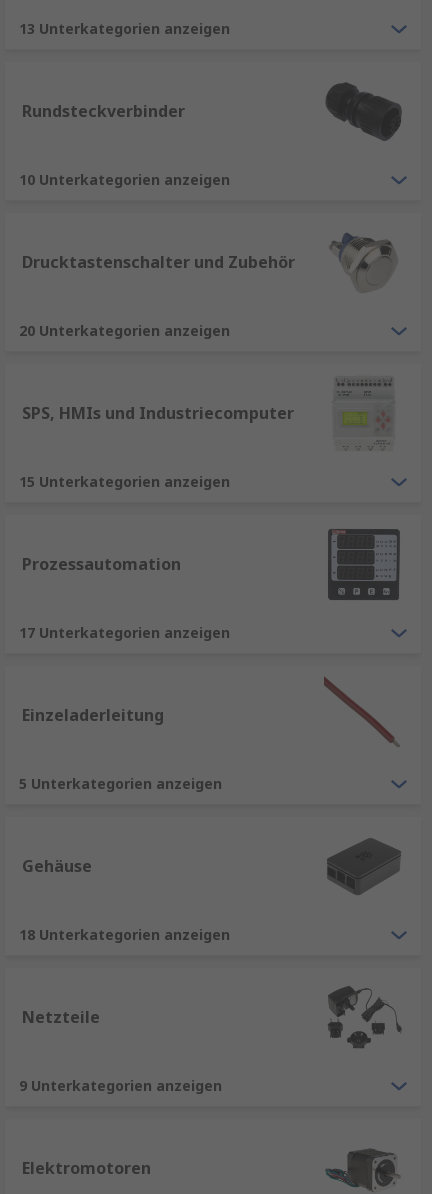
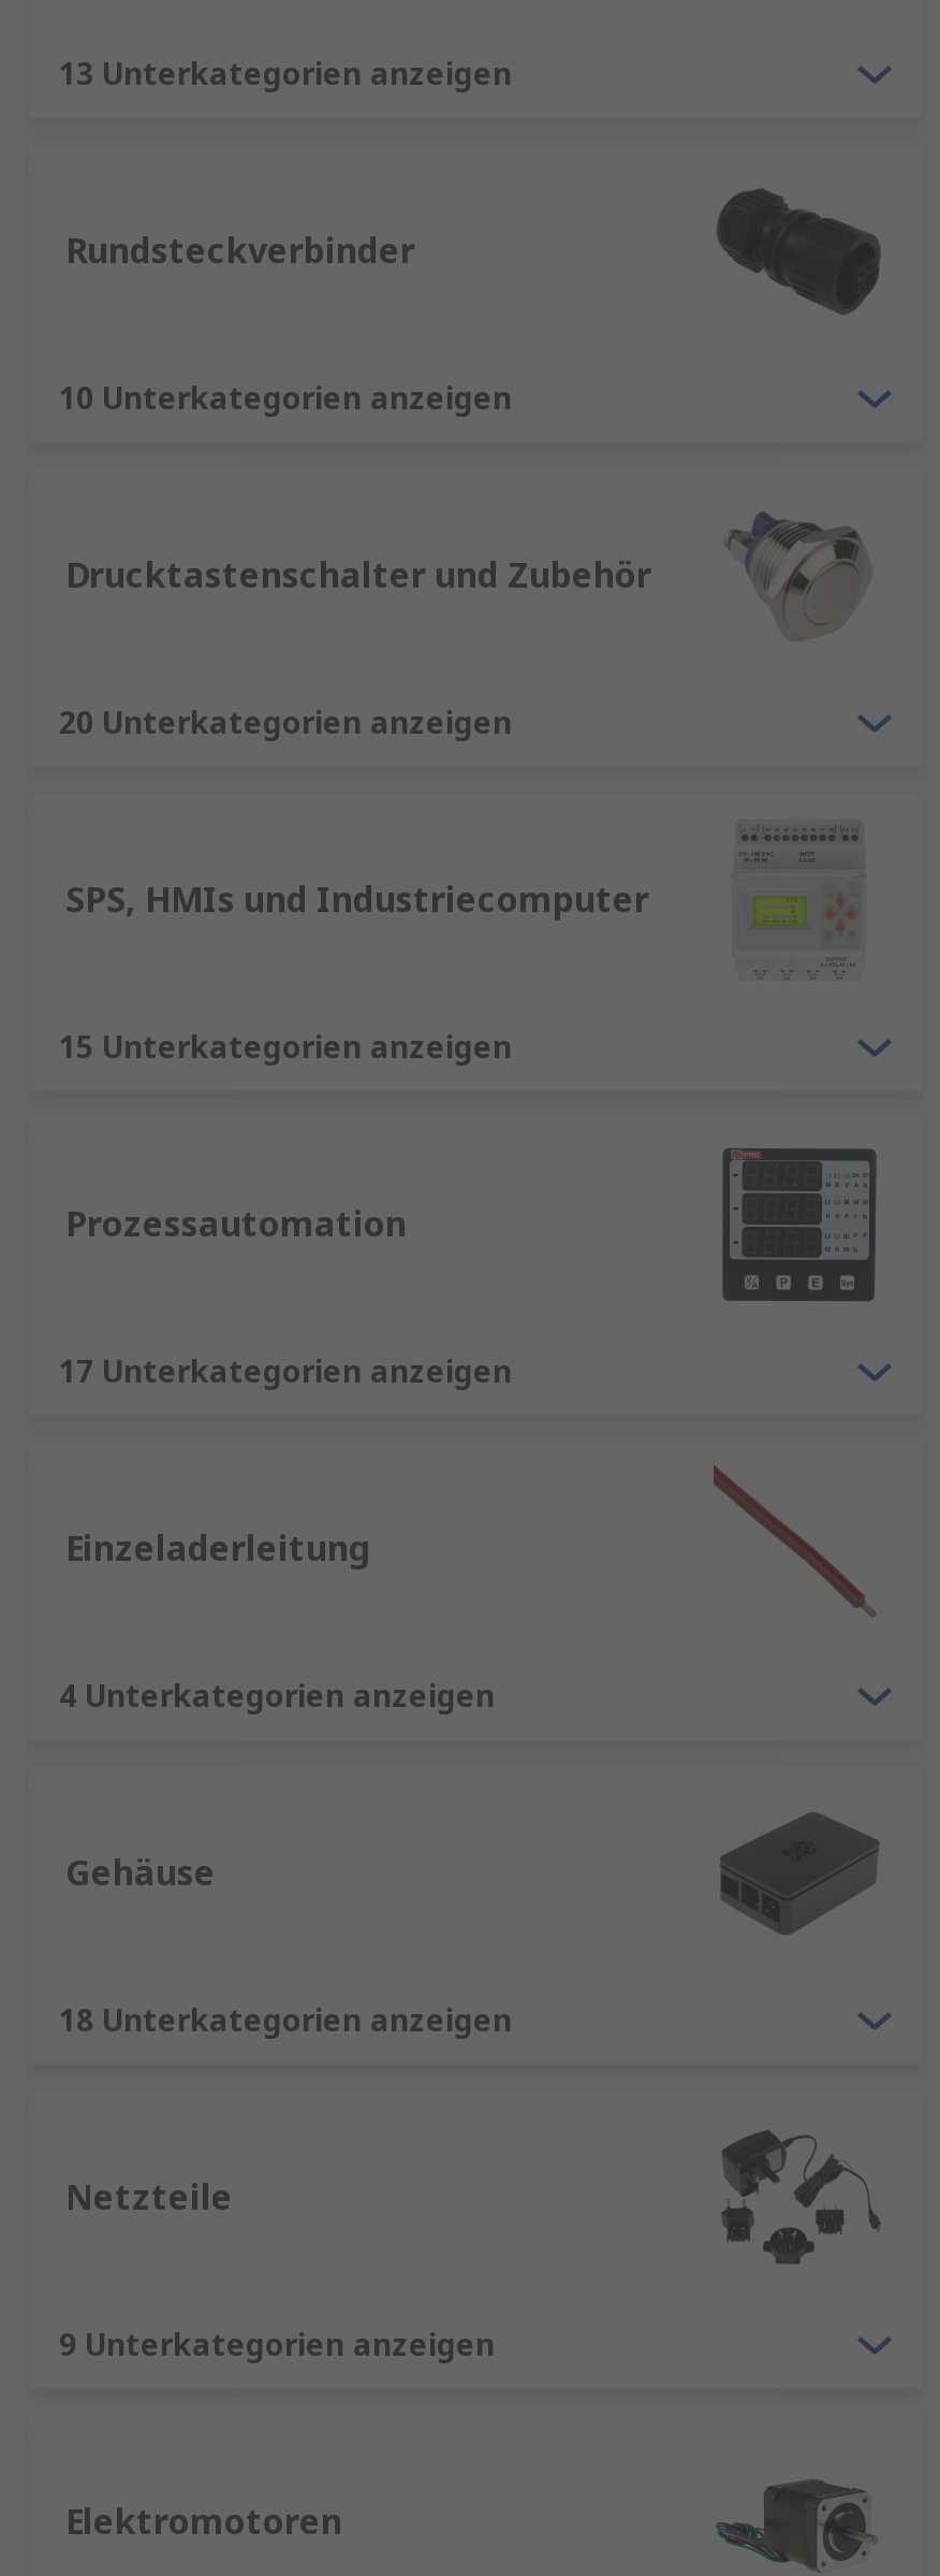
[19,774,222,793] 5 Unterkategorien anzeigen -> [59,1675,495,1716] 4 Unterkategorien anzeigen

